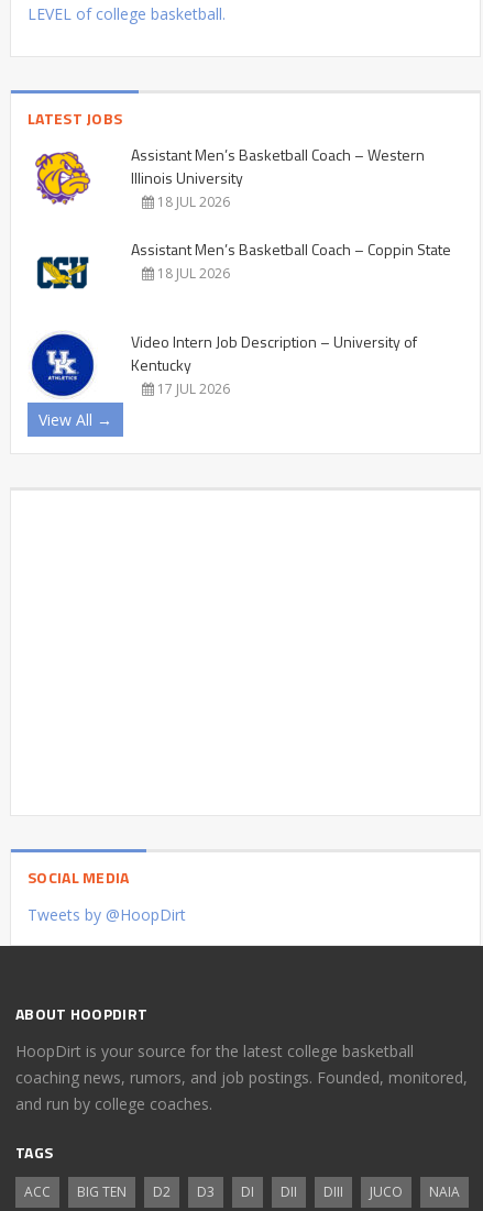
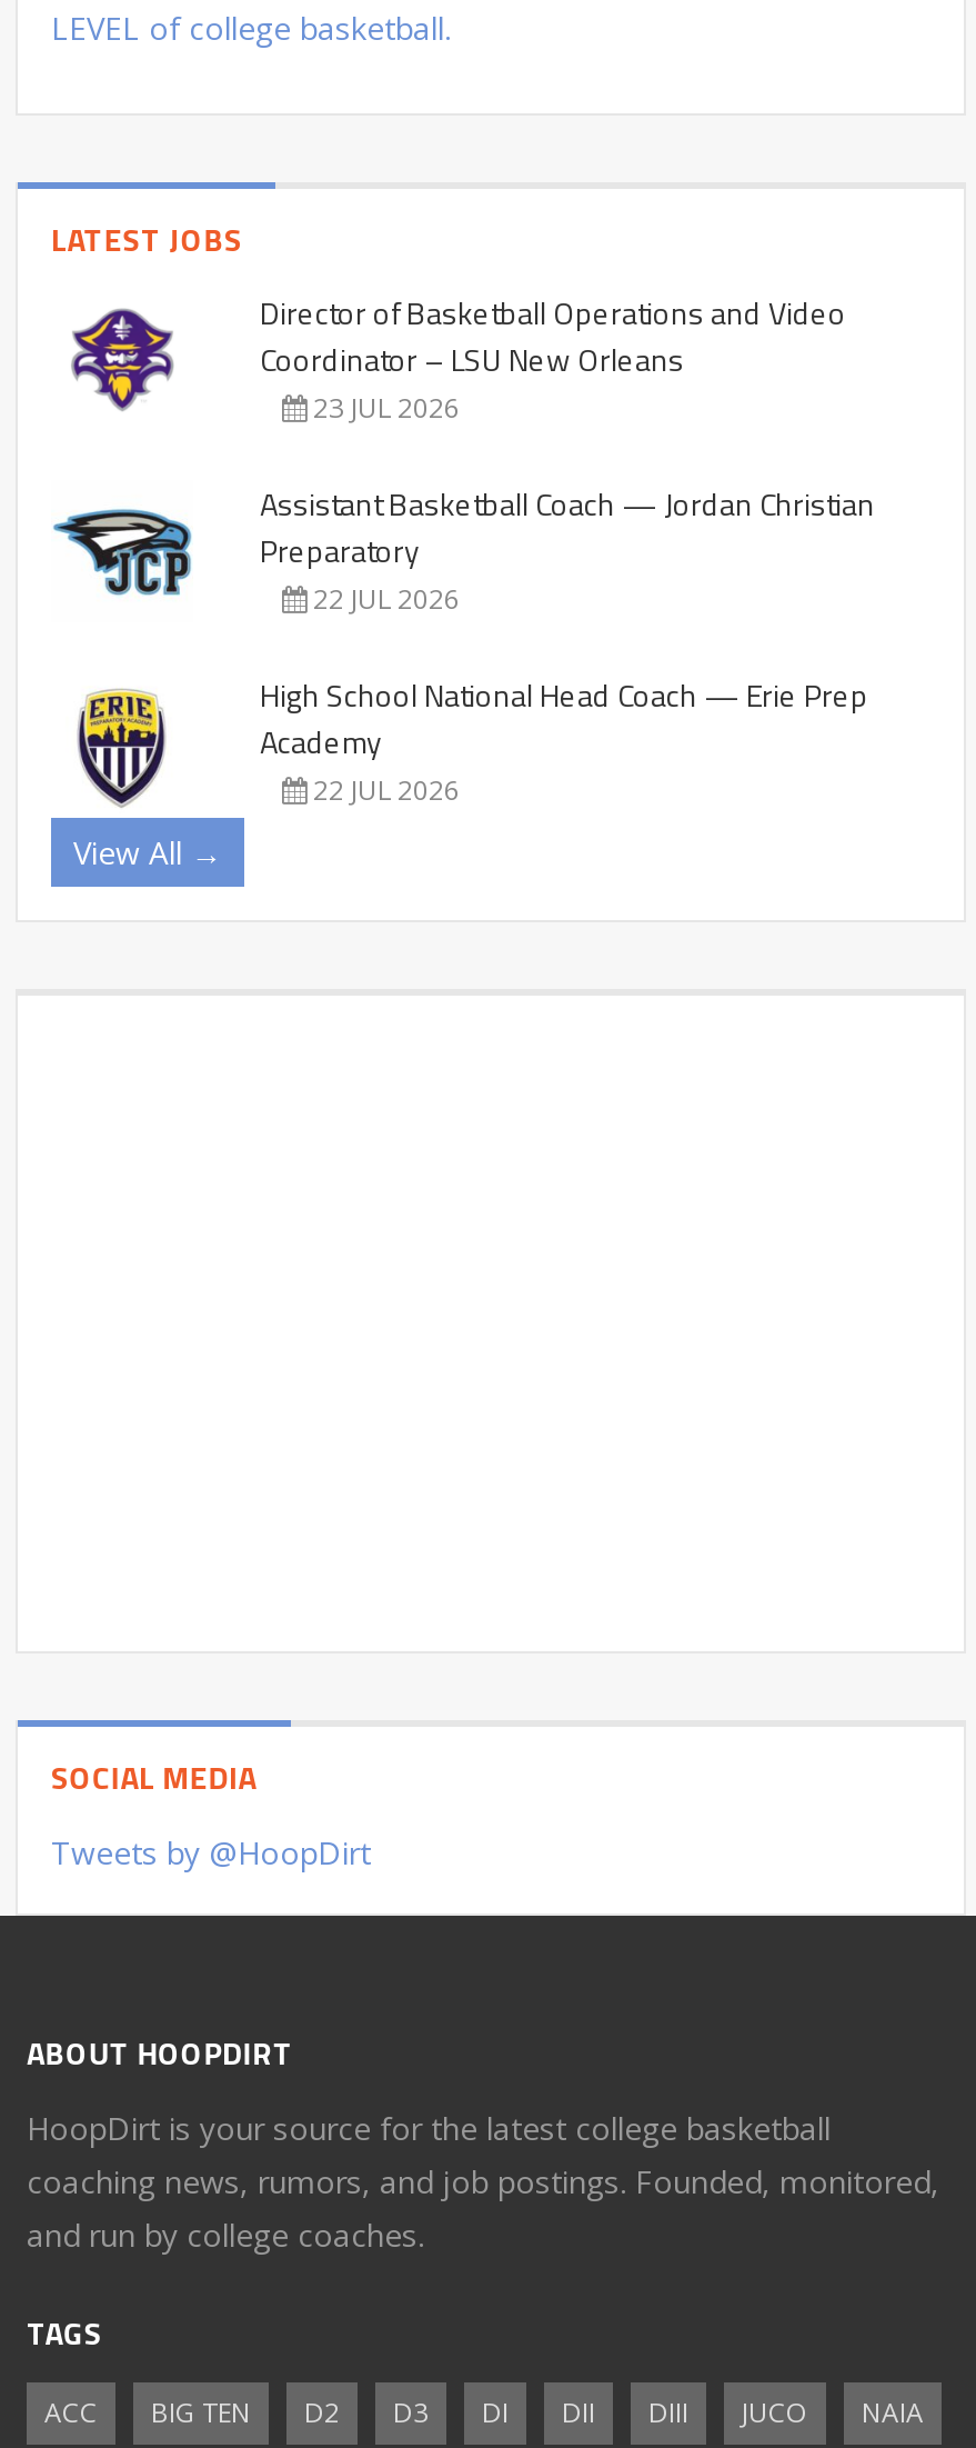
[34,143,425,211] [image] | Assistant Men’s Basketball Coach – Western | Illinois University | 18 JUL 2026 -> [69,289,846,426] [image] | Director of Basketball Operations and Video | Coordinator – LSU New Orleans | 23 JUL 2026
[30,237,451,293] [image] | Assistant Men’s Basketball Coach – Coppin State | 18 JUL 2026 -> [51,480,875,618] [image] | Assistant Basketball Coach — Jordan Christian | Preparatory | 22 JUL 2026
[31,330,417,398] [image] | Video Intern Job Description – University of | Kentucky | 17 JUL 2026 -> [60,671,868,809] [image] | High School National Head Coach — Erie Prep | Academy | 22 JUL 2026

